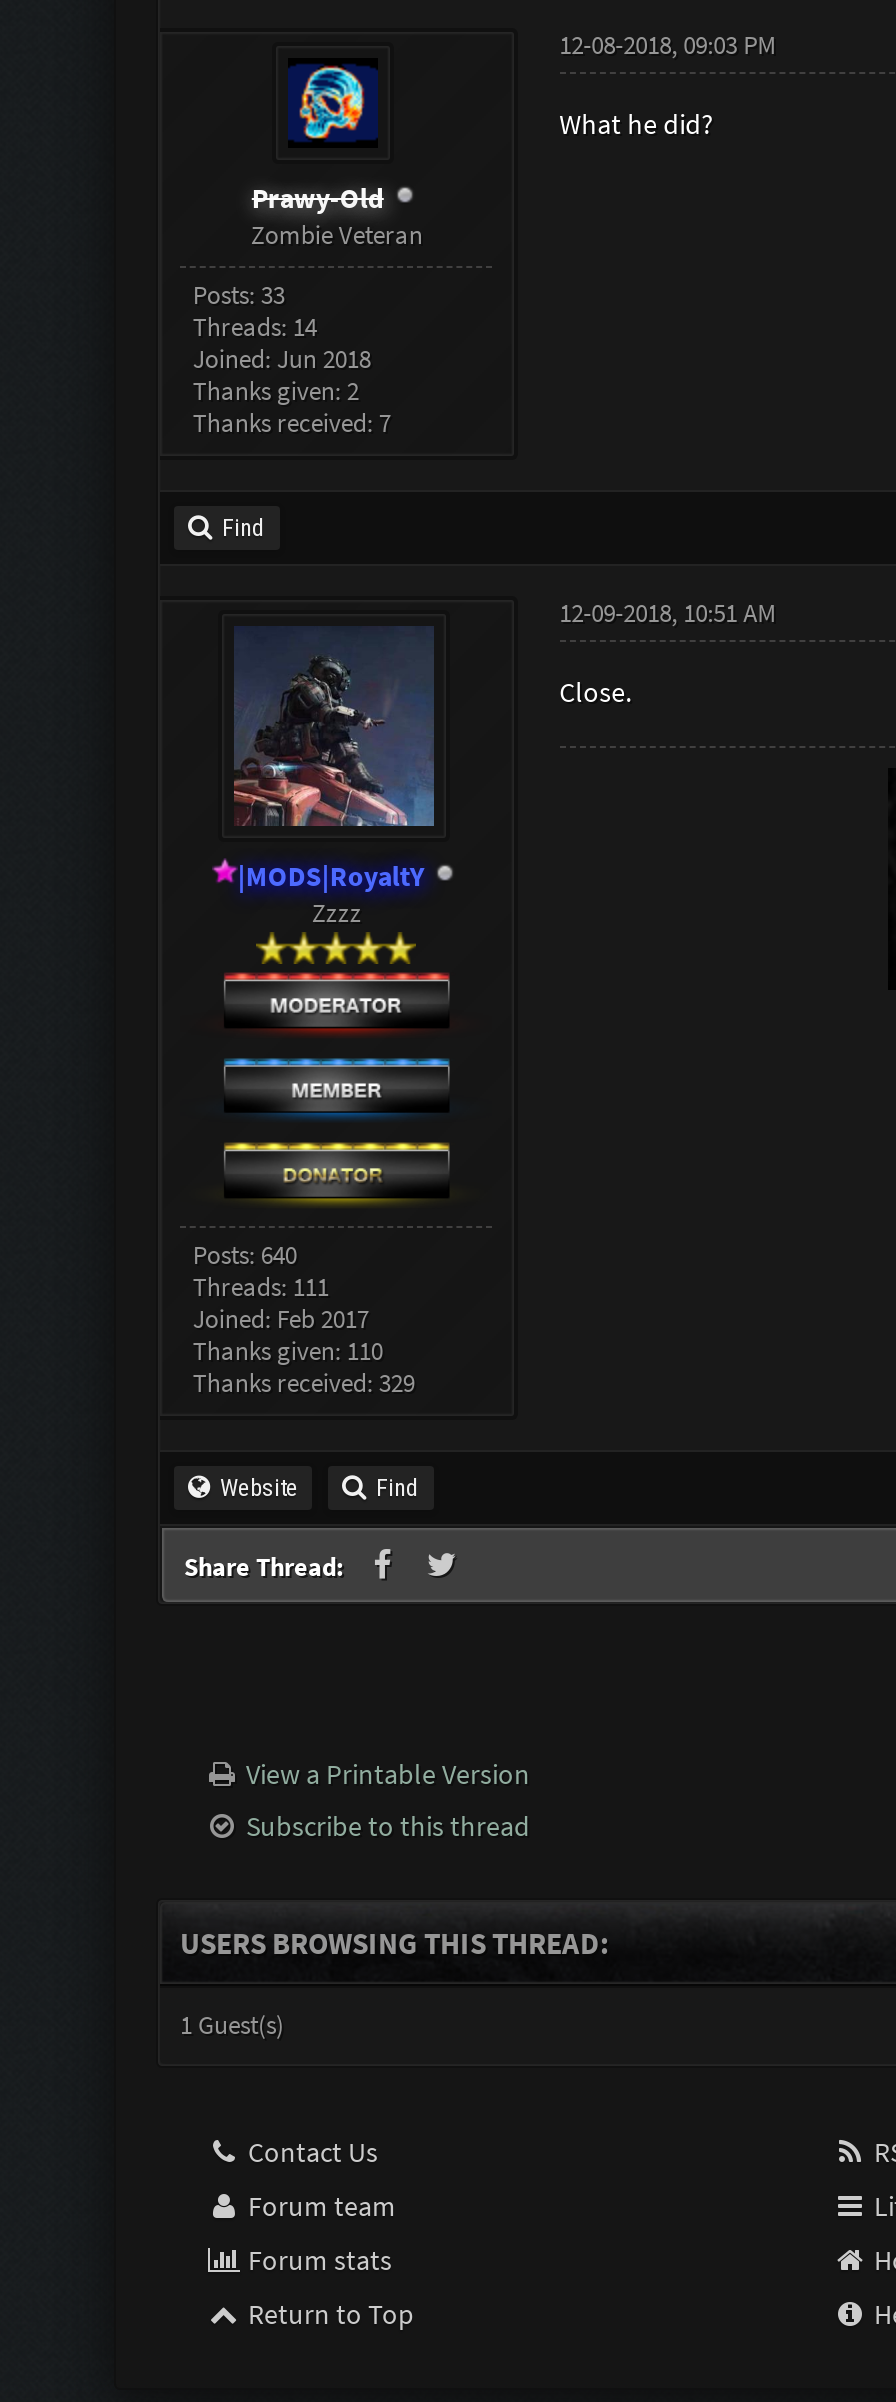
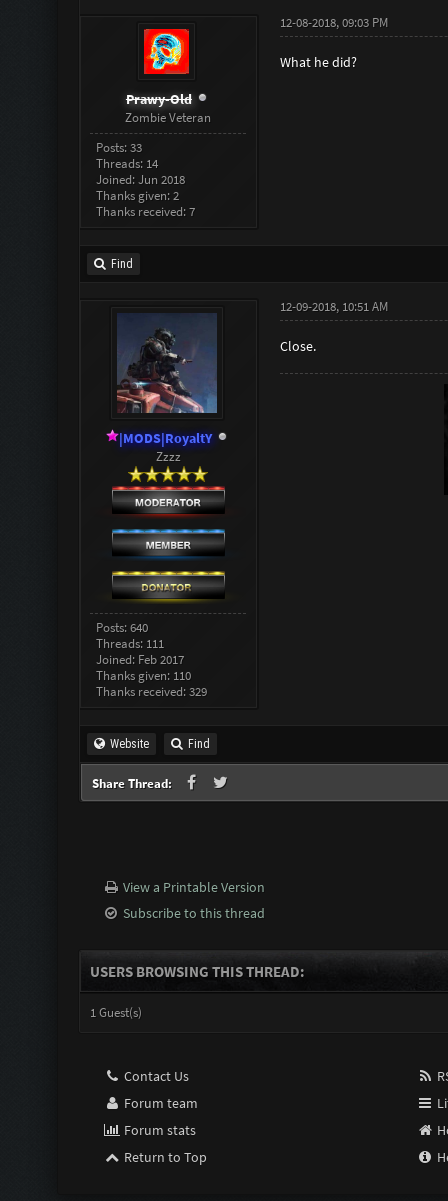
[286,56,380,150] [image] -> [143,28,190,75] [image]

